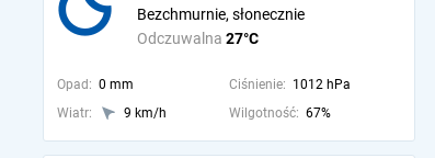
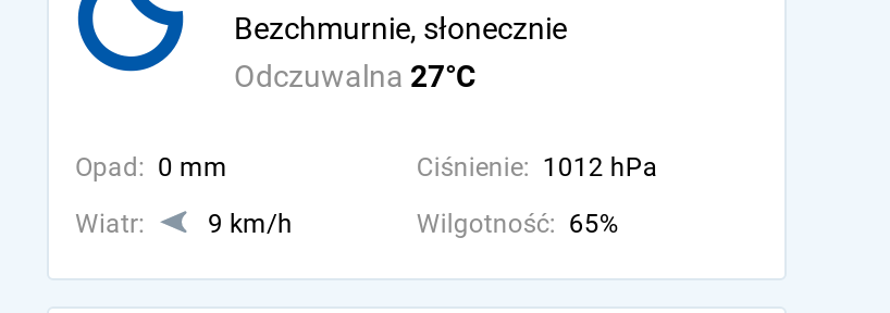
[229,105,331,121] Wilgotność: 67% -> [416,209,619,239] Wilgotność: 65%

